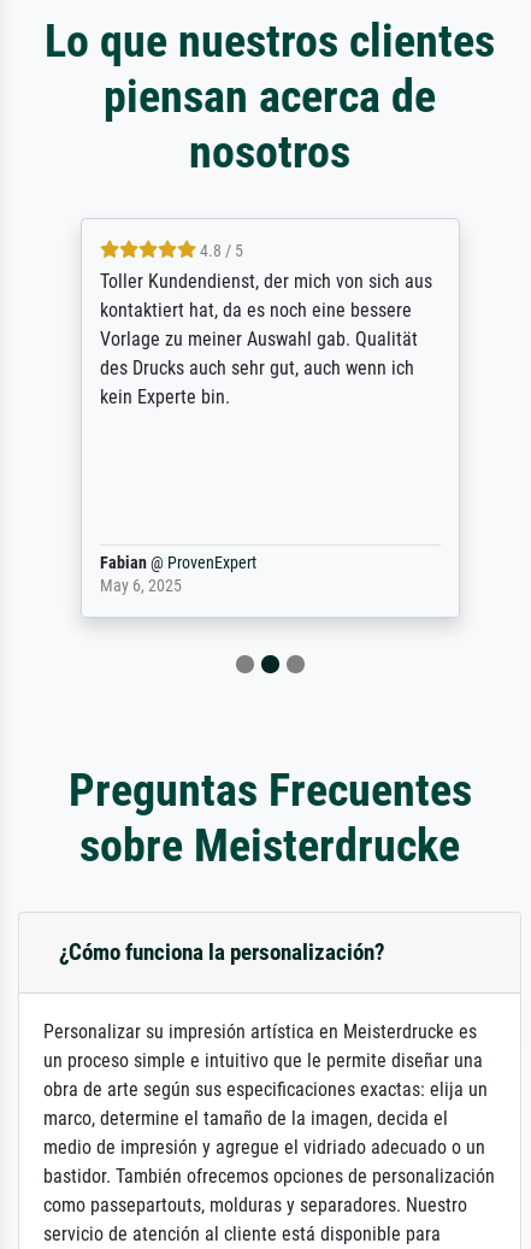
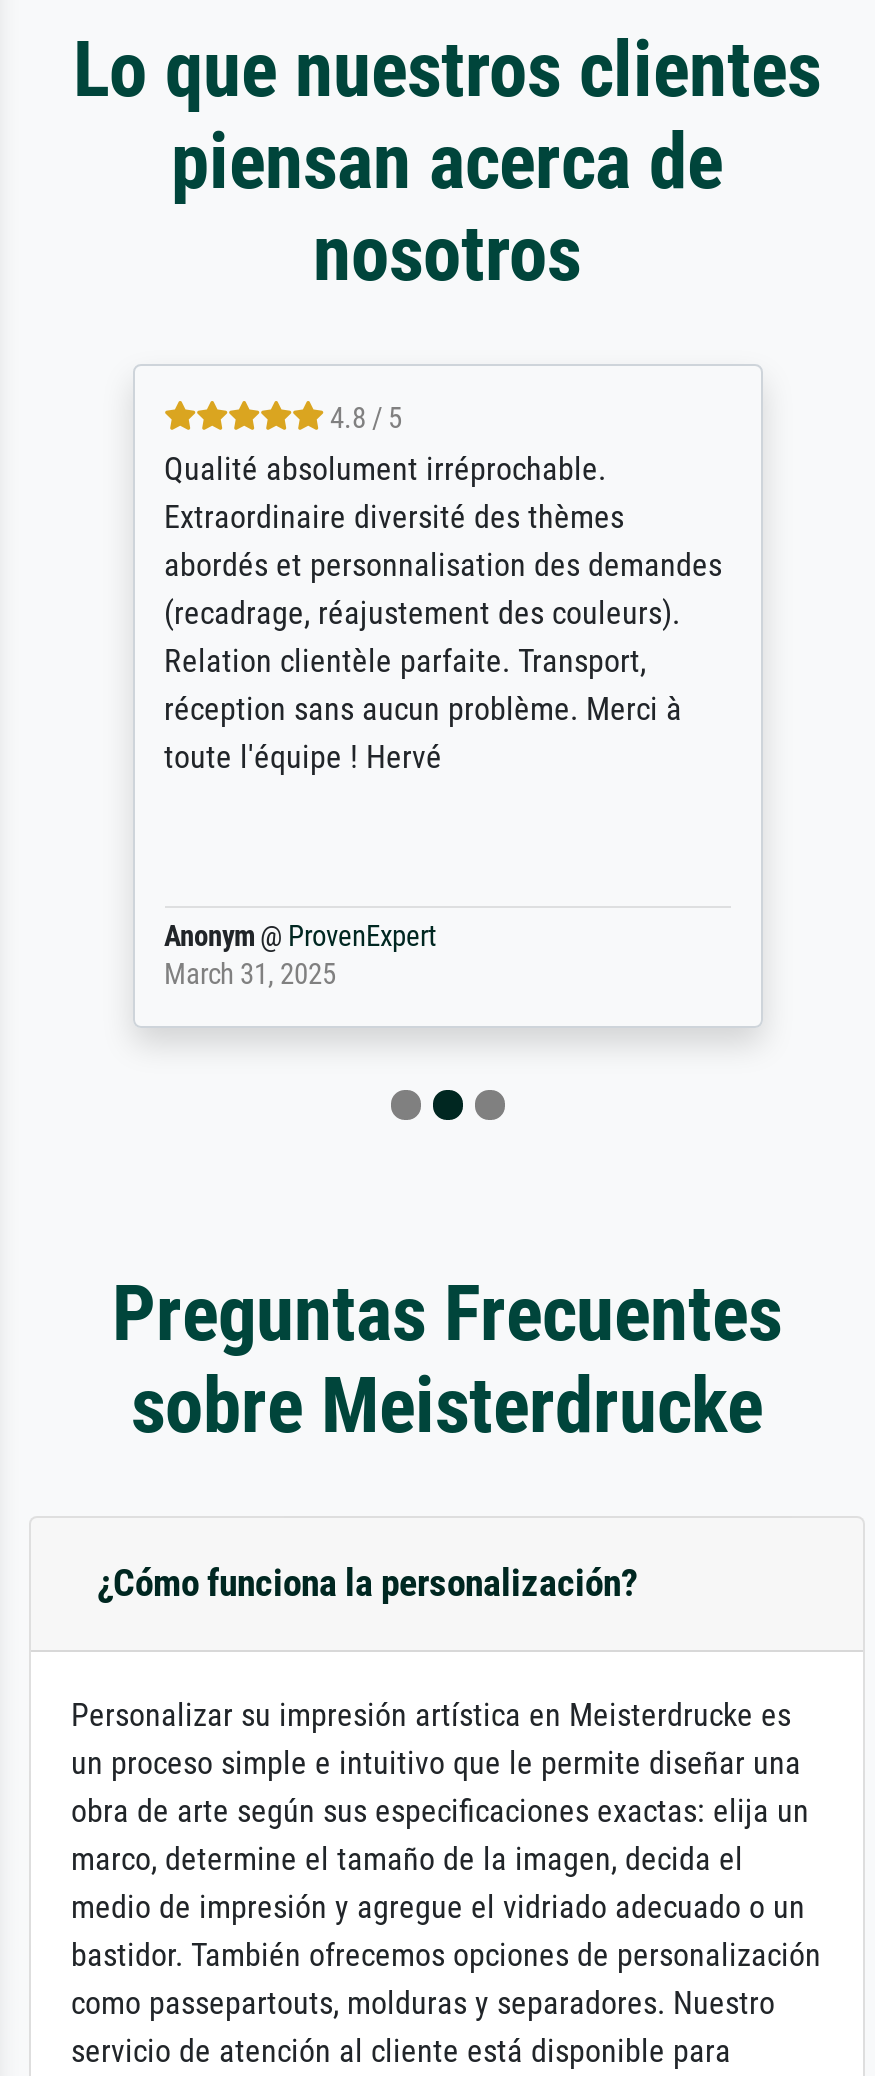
[99,270,432,408] Toller Kundendienst, der mich von sich aus | kontaktiert hat, da es noch eine bessere | Vorlage zu meiner Auswahl gab. Qualität | des Drucks auch sehr gut, auch wenn ich | kein Experte bin. -> [164,450,722,776] Qualité absolument irréprochable. | Extraordinaire diversité des thèmes | abordés et personnalisation des demandes | (recadrage, réajustement des couleurs). | Relation clientèle parfaite. Transport, | réception sans aucun problème. Merci à | toute l'équipe ! Hervé
[99,553,256,596] Fabian @ ProvenExpert | May 6, 2025 -> [164,920,436,992] Anonym @ ProvenExpert | March 31, 2025

